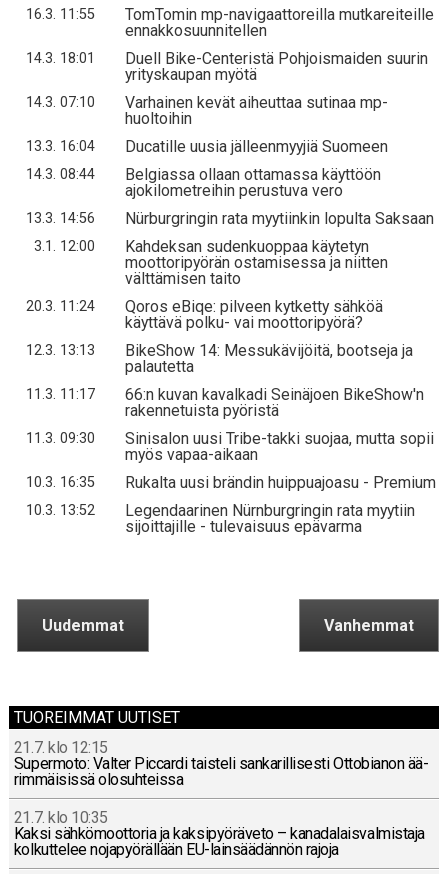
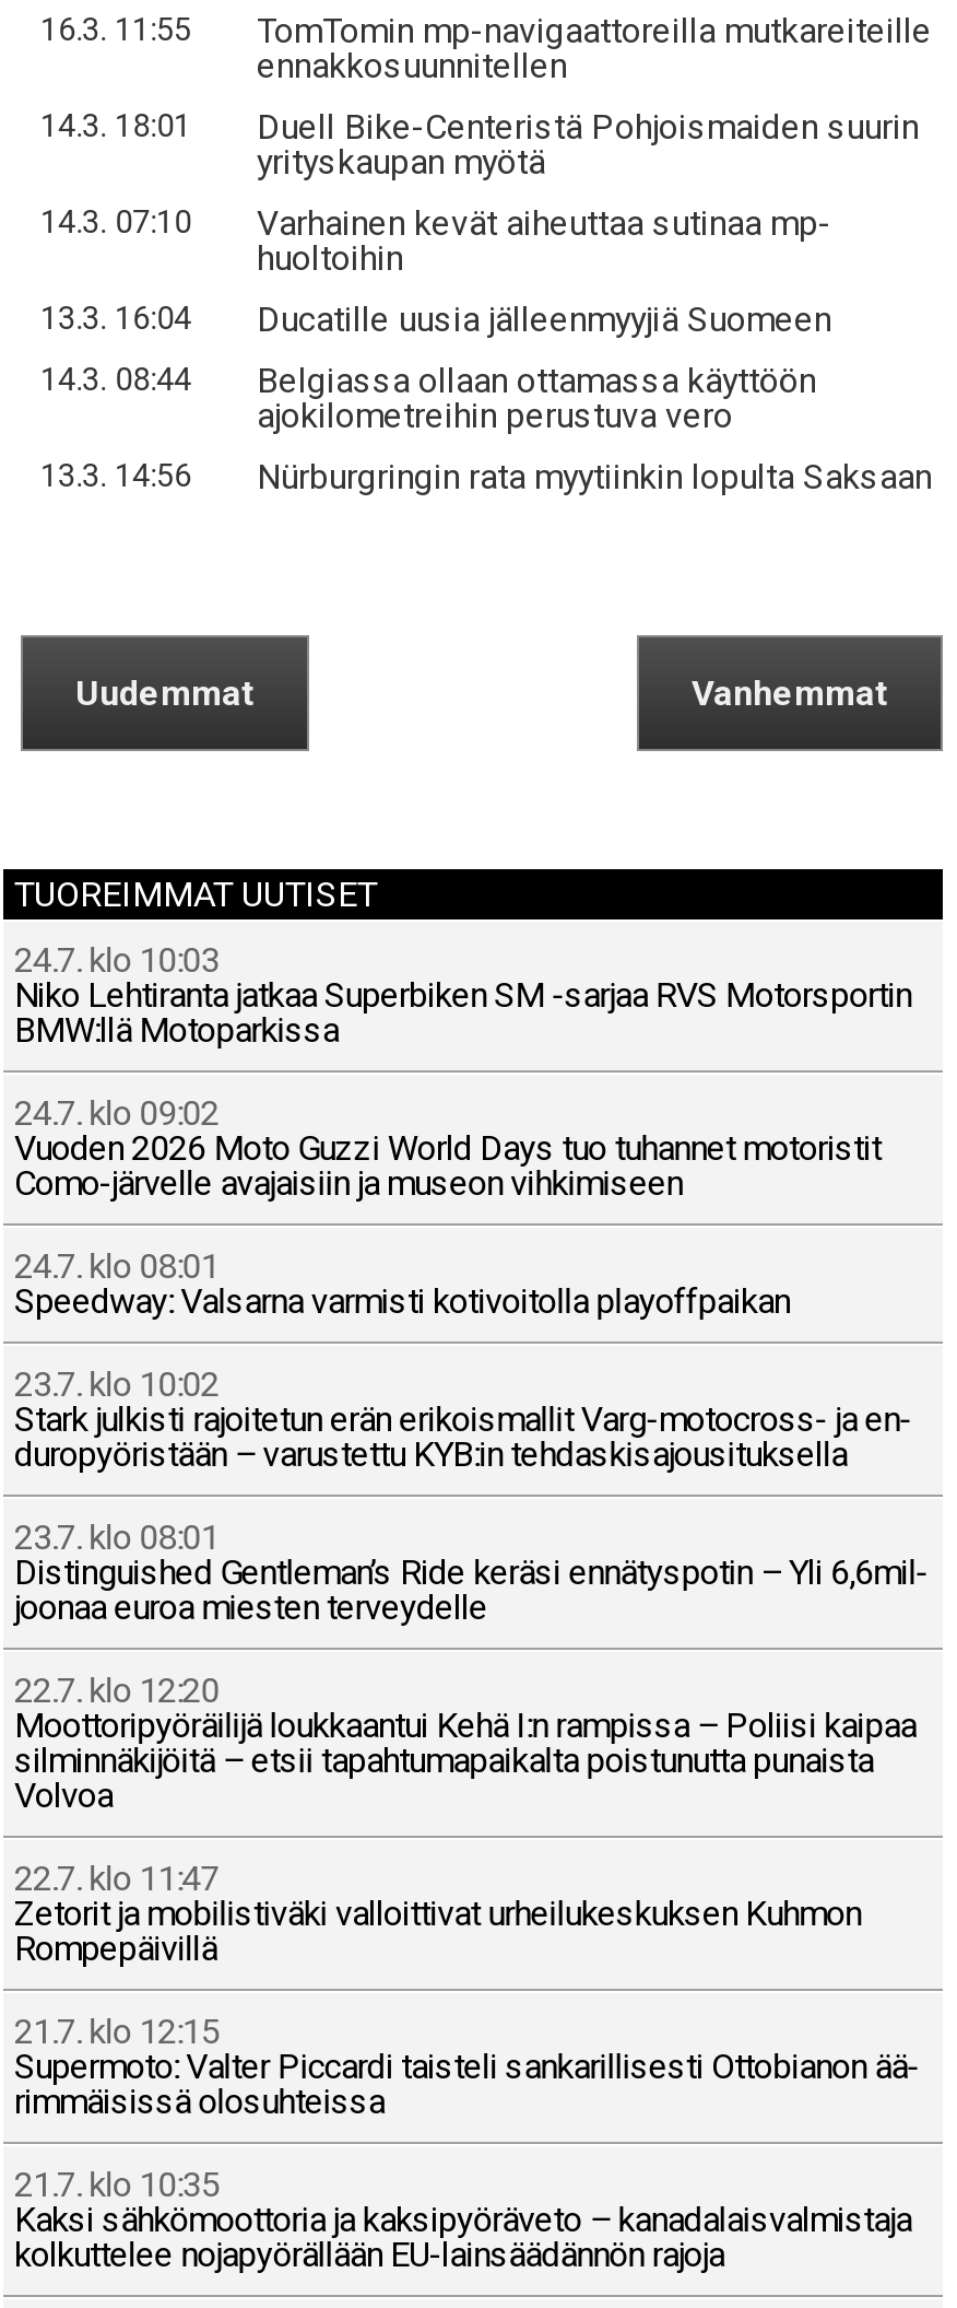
[26,237,436,536] 3.1. 12:00 | Kahdeksan sudenkuoppaa käytetyn | moottoripyörän ostamisessa ja niitten | välttämisen taito | 20.3. 11:24 | Qoros eBiqe: pilveen kytketty sähköä | käyttävä polku- vai moottoripyörä? | 12.3. 13:13 | BikeShow 14: Messukävijöitä, bootseja ja | palautetta | 11.3. 11:17 | 66:n kuvan kavalkadi Seinäjoen BikeShow'n | rakennetuista pyöristä | 11.3. 09:30 | Sinisalon uusi Tribe-takki suojaa, mutta sopii | myös vapaa-aikaan | 10.3. 16:35 | Rukalta uusi brändin huippuajoasu - Premium | 10.3. 13:52 | Legendaarinen Nürnburgringin rata myytiin | sijoittajille - tulevaisuus epävarma -> none
moved [14,616,414,727] -> [14,672,888,914]: Uudemmat | Vanhemmat | TUOREIMMAT UUTISET
none -> [14,938,929,1968] 24.7. klo 10:03 | Niko Lehtiranta jatkaa Superbiken SM -sarjaa RVS Motorsportin | BMW:llä Motoparkissa | 24.7. klo 09:02 | Vuoden 2026 Moto Guzzi World Days tuo tuhannet motoristit | Como-järvelle avajaisiin ja museon vihkimiseen | 24.7. klo 08:01 | Speedway: Valsarna varmisti kotivoitolla playoffpaikan | 23.7. klo 10:02 | Stark julkisti rajoitetun erän erikoismallit Varg-motocross- ja en | duropyöristään – varustettu KYB:in tehdaskisajousituksella | 23.7. klo 08:01 | Distinguished Gentleman’s Ride keräsi ennätyspotin – Yli 6,6mil | joonaa euroa miesten terveydelle | 22.7. klo 12:20 | Moottoripyöräilijä loukkaantui Kehä I:n rampissa – Poliisi kaipaa | silminnäkijöitä – etsii tapahtumapaikalta poistunutta punaista | Volvoa | 22.7. klo 11:47 | Zetorit ja mobilistiväki valloittivat urheilukeskuksen Kuhmon | Rompepäivillä

